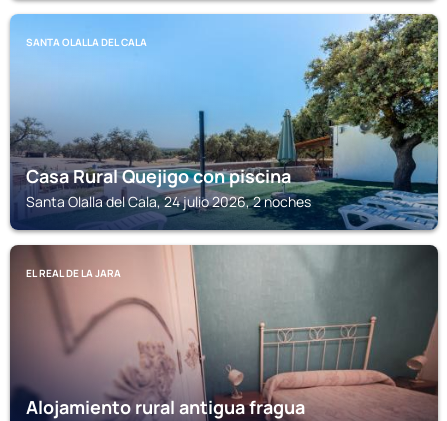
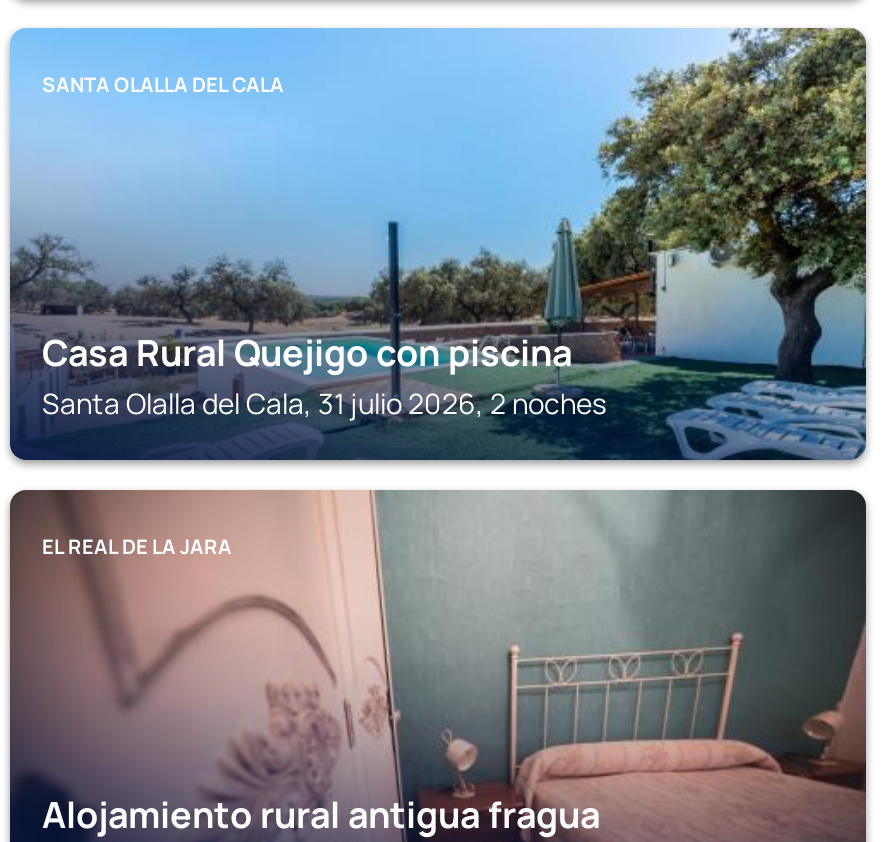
[26,192,311,211] Santa Olalla del Cala, 24 julio 2026, 2 noches -> [42,384,606,422] Santa Olalla del Cala, 31 julio 2026, 2 noches

